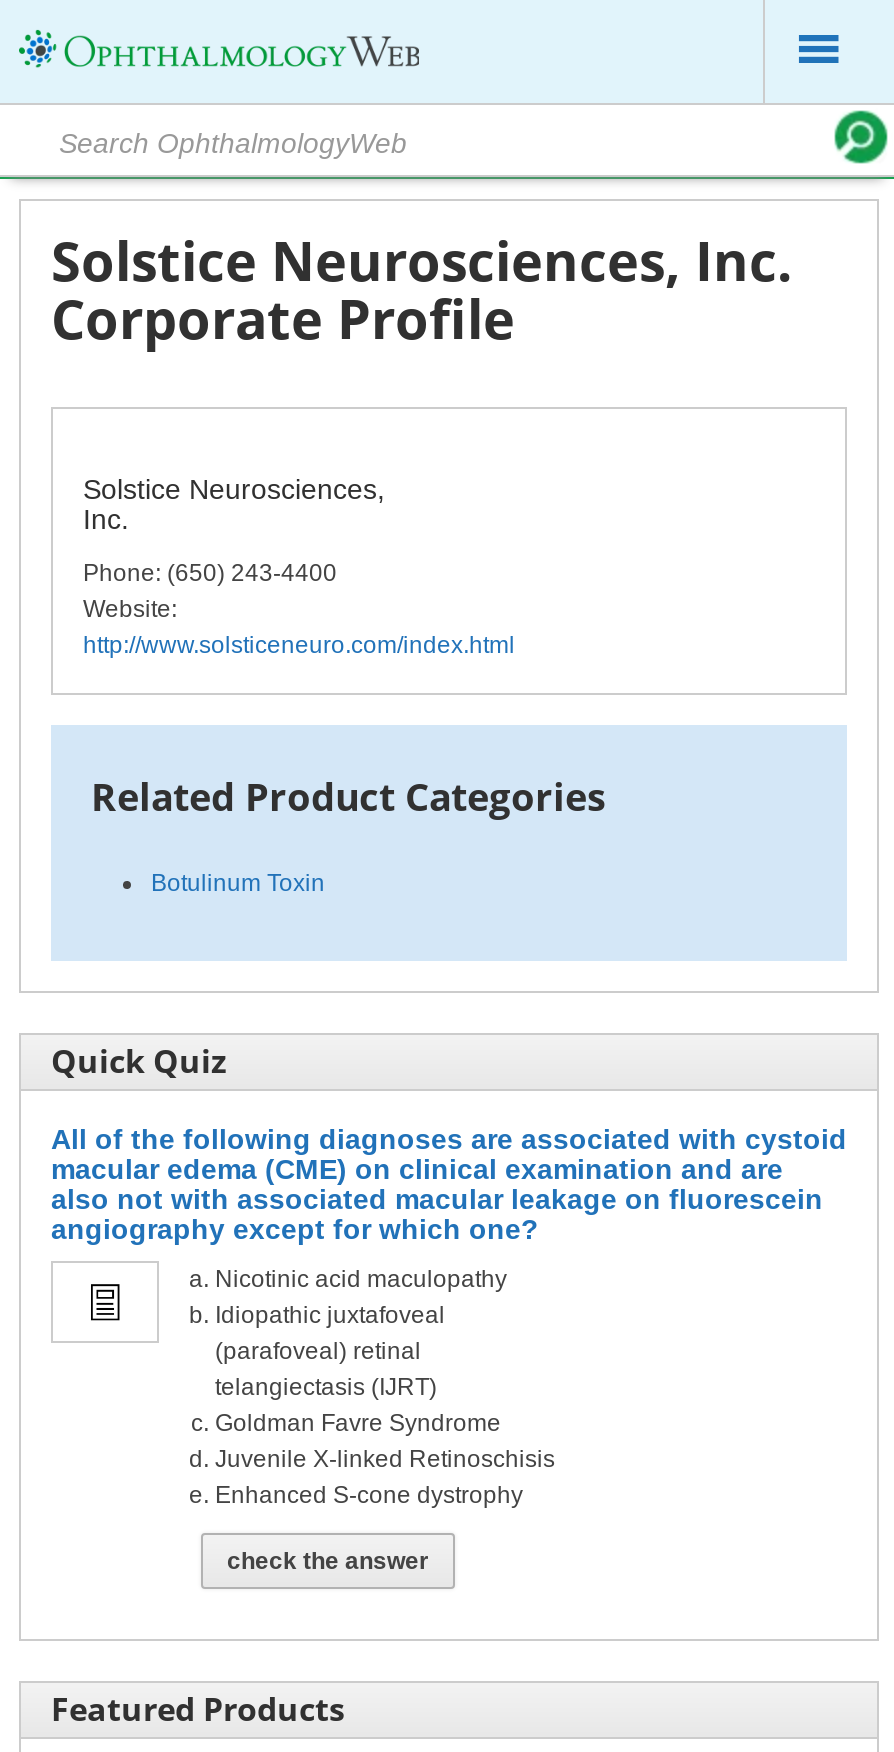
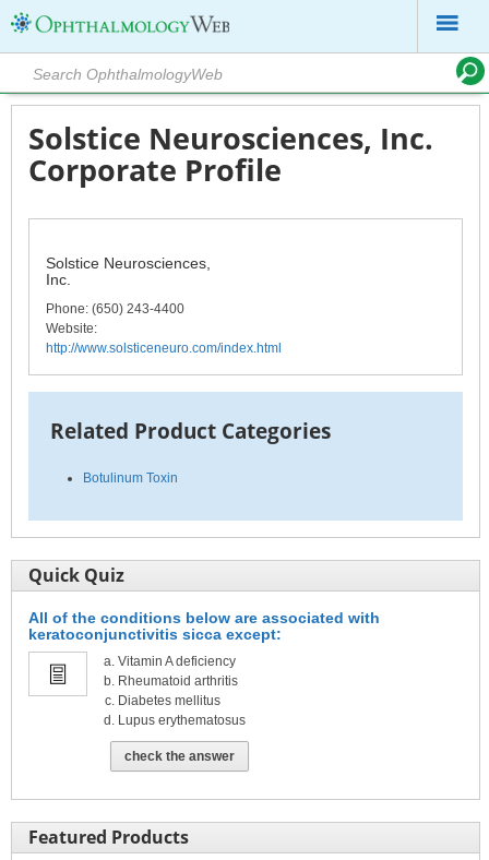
[51,1124,847,1246] All of the following diagnoses are associated with cystoid | macular edema (CME) on clinical examination and are | also not with associated macular leakage on fluorescein | angiography except for which one? -> [28,609,380,643] All of the conditions below are associated with | keratoconjunctivitis sicca except:
[215,1266,555,1510] Nicotinic acid maculopathy | Idiopathic juxtafoveal | (parafoveal) retinal | telangiectasis (IJRT) | Goldman Favre Syndrome | Juvenile X-linked Retinoschisis | Enhanced S-cone dystrophy -> [118,654,246,728] Vitamin A deficiency | Rheumatoid arthritis | Diabetes mellitus | Lupus erythematosus

